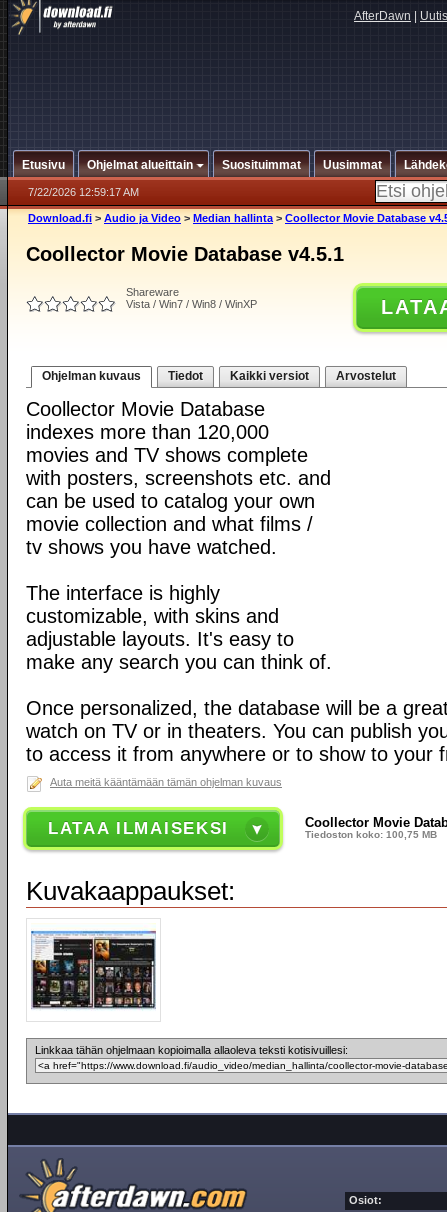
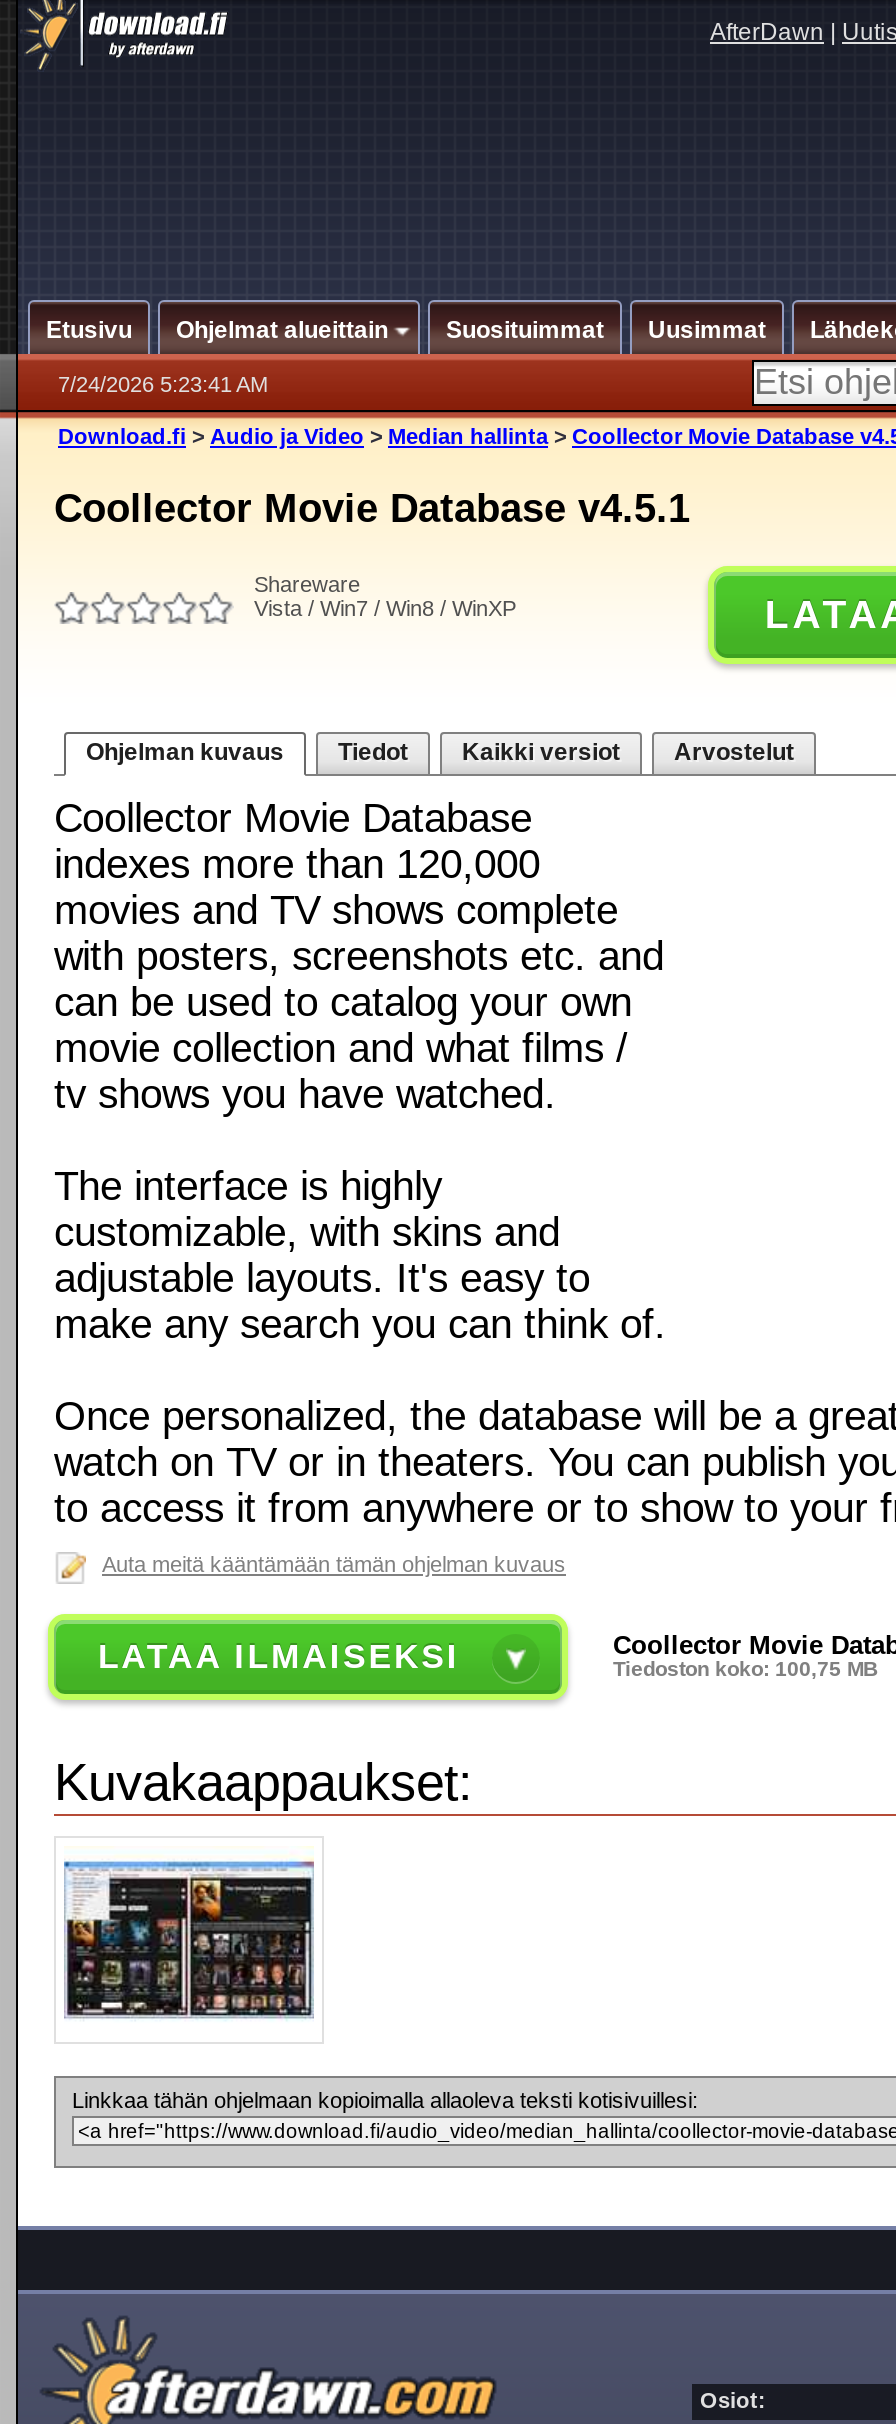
[28,186,139,198] 7/22/2026 12:59:17 AM -> [58,372,268,396] 7/24/2026 5:23:41 AM

